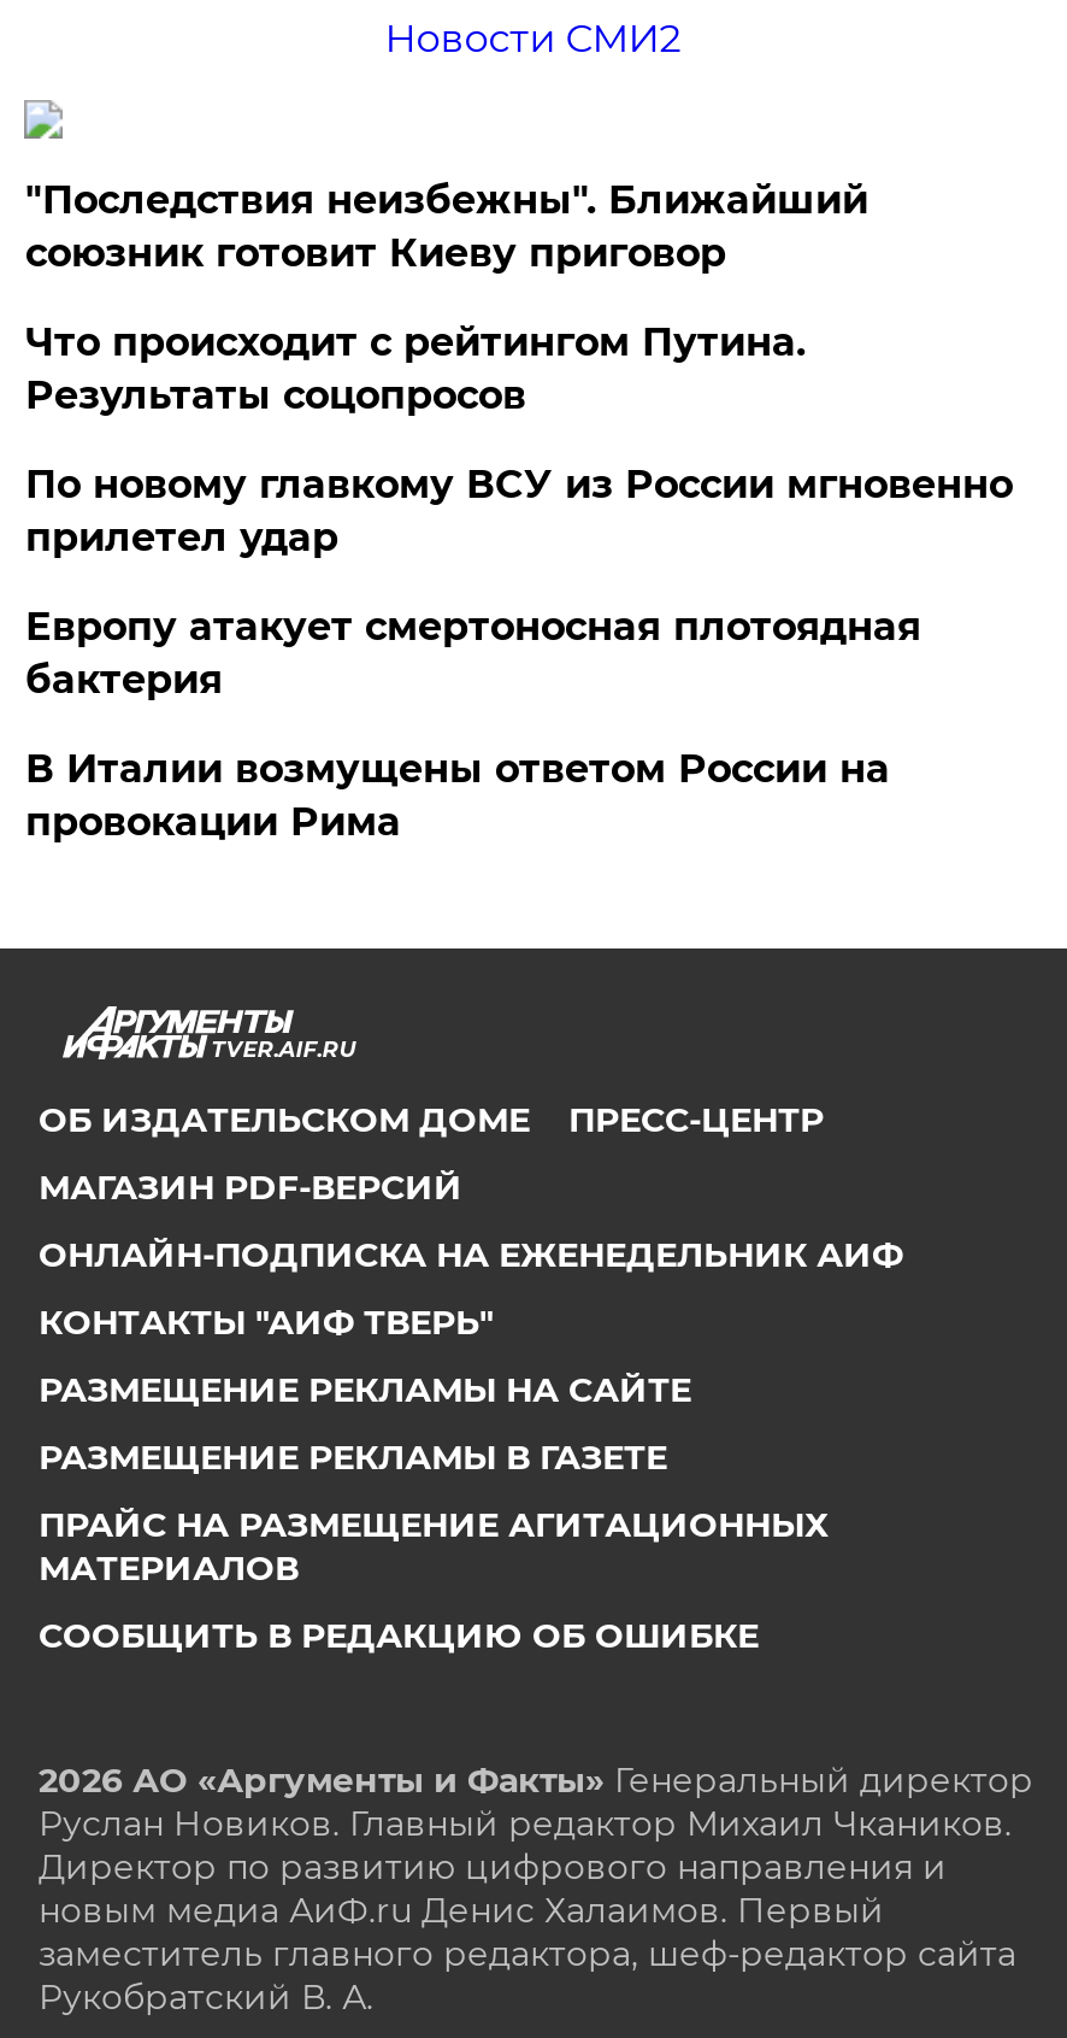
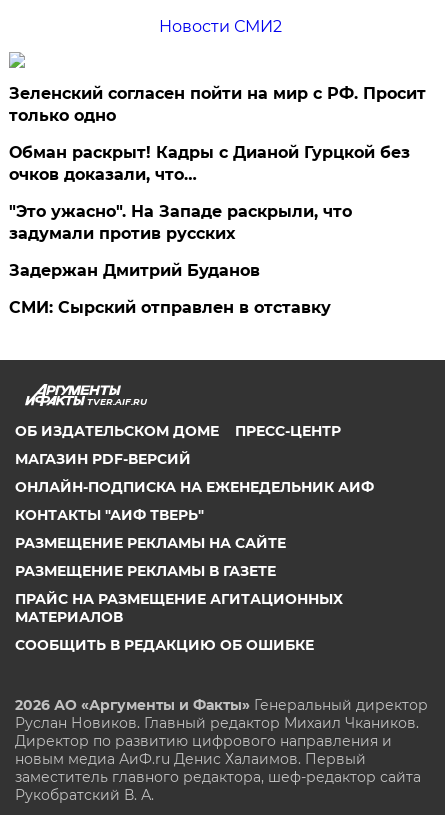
[25,177,868,276] "Последствия неизбежны". Ближайший | союзник готовит Киеву приговор -> [9,84,426,125] Зеленский согласен пойти на мир с РФ. Просит | только одно
[25,319,805,418] Что происходит с рейтингом Путина. | Результаты соцопросов -> [9,143,410,184] Обман раскрыт! Кадры с Дианой Гурцкой без | очков доказали, что…
[25,462,1013,560] По новому главкому ВСУ из России мгновенно | прилетел удар -> [9,202,352,243] "Это ужасно". На Западе раскрыли, что | задумали против русских
[25,604,921,703] Европу атакует смертоносная плотоядная | бактерия -> [9,261,260,280] Задержан Дмитрий Буданов
[25,746,890,845] В Италии возмущены ответом России на | провокации Рима -> [9,298,331,317] СМИ: Сырский отправлен в отставку

